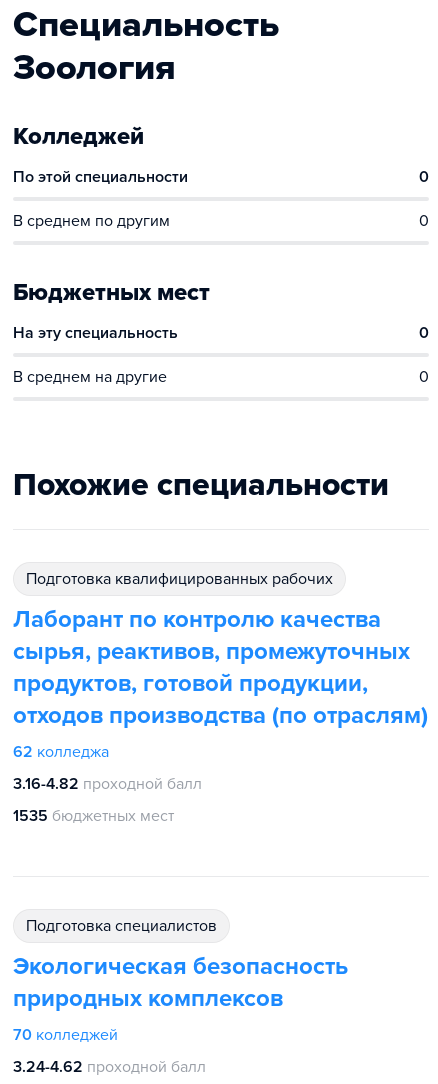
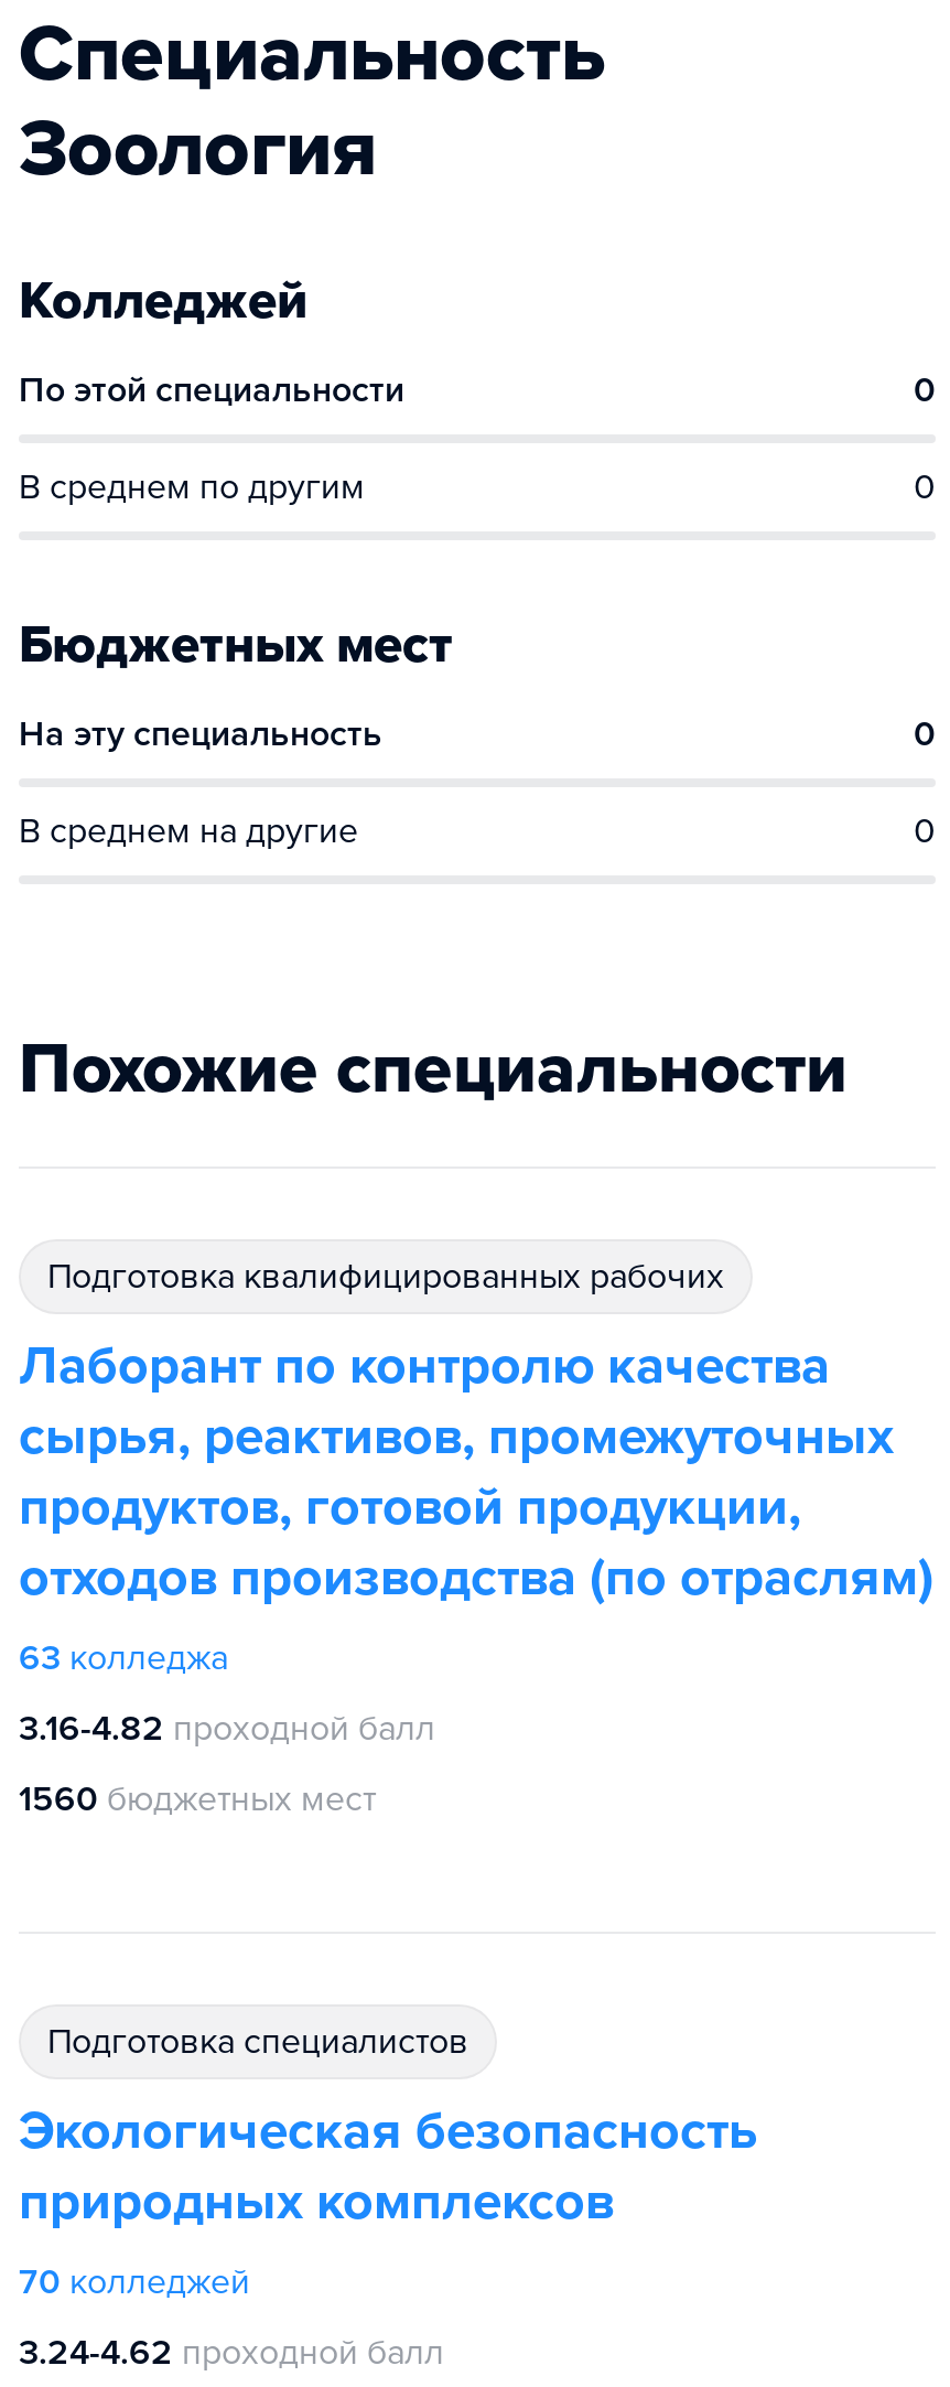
[13,742,109,762] 62 колледжа -> [19,1636,228,1680] 63 колледжа
[13,806,174,826] 1535 бюджетных мест -> [19,1777,376,1821] 1560 бюджетных мест

